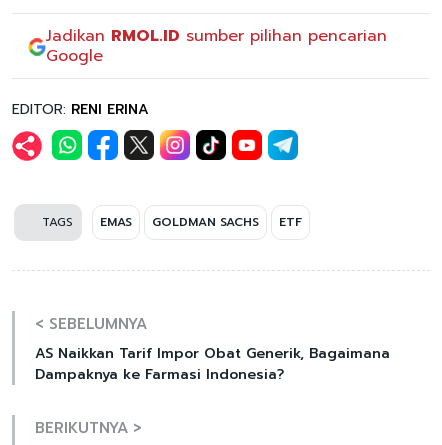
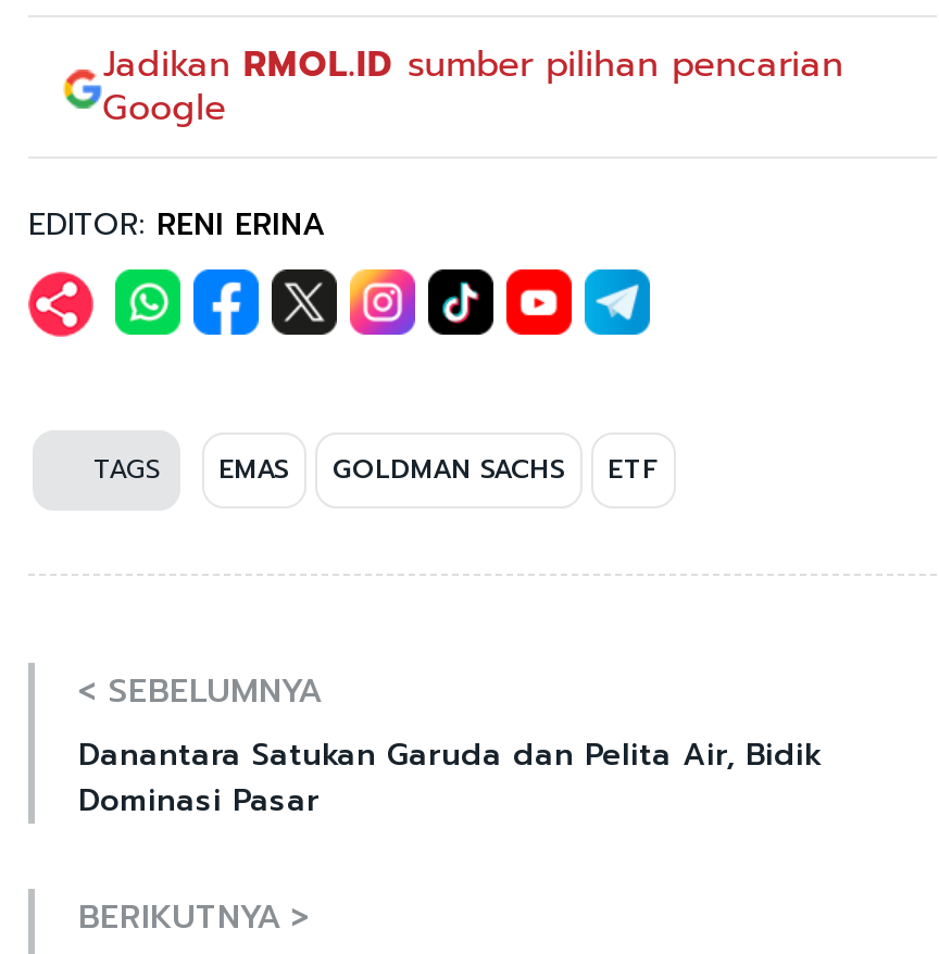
[35,343,390,385] AS Naikkan Tarif Impor Obat Generik, Bagaimana | Dampaknya ke Farmasi Indonesia? -> [78,733,822,824] Danantara Satukan Garuda dan Pelita Air, Bidik | Dominasi Pasar

